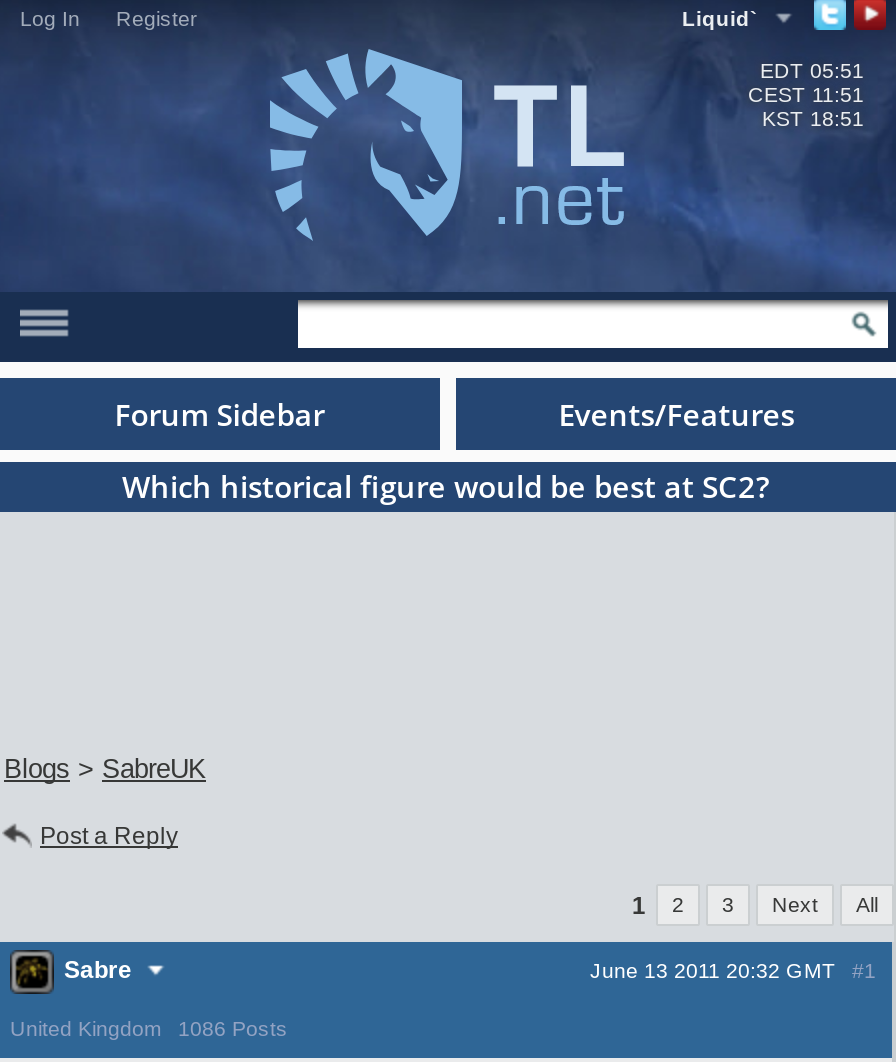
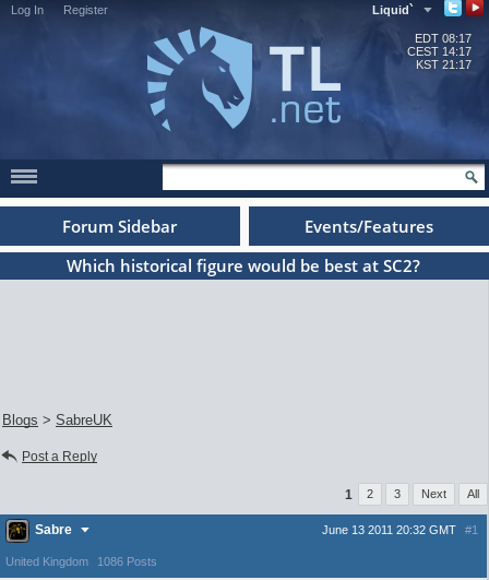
[760,58,864,82] EDT 05:51 -> [415,32,472,45] EDT 08:17
[748,82,864,106] CEST 11:51 -> [407,45,472,58] CEST 14:17
[762,106,864,130] KST 18:51 -> [416,58,472,71] KST 21:17

